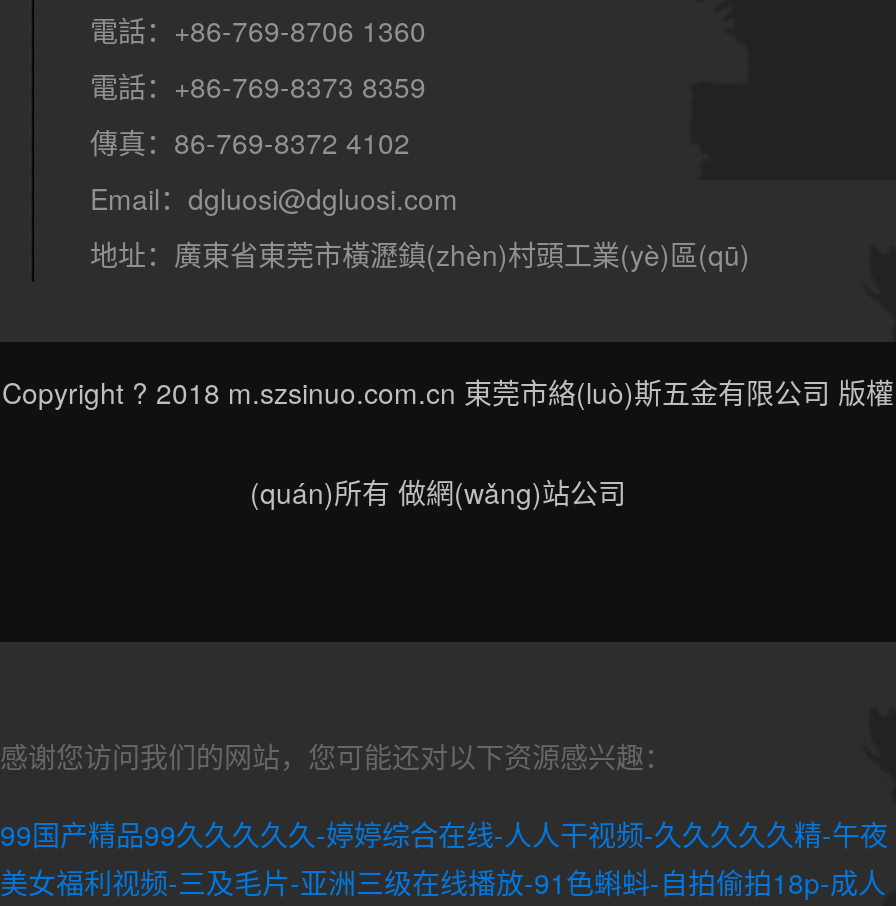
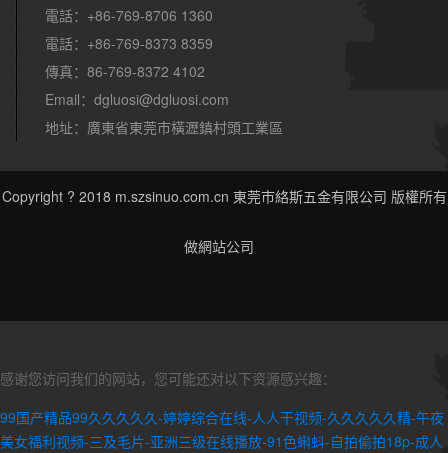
[90,234,750,274] 地址：廣東省東莞市橫瀝鎮(zhèn)村頭工業(yè)區(qū) -> [45,117,283,137] 地址：廣東省東莞市橫瀝鎮村頭工業區
[2,372,894,412] Copyright ? 2018 m.szsinuo.com.cn 東莞市絡(luò)斯五金有限公司 版權 -> [1,186,446,206] Copyright ? 2018 m.szsinuo.com.cn 東莞市絡斯五金有限公司 版權所有
[250,472,626,512] (quán)所有做網(wǎng)站公司 -> [184,236,254,256] 做網站公司

